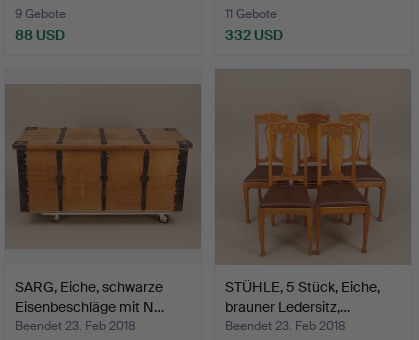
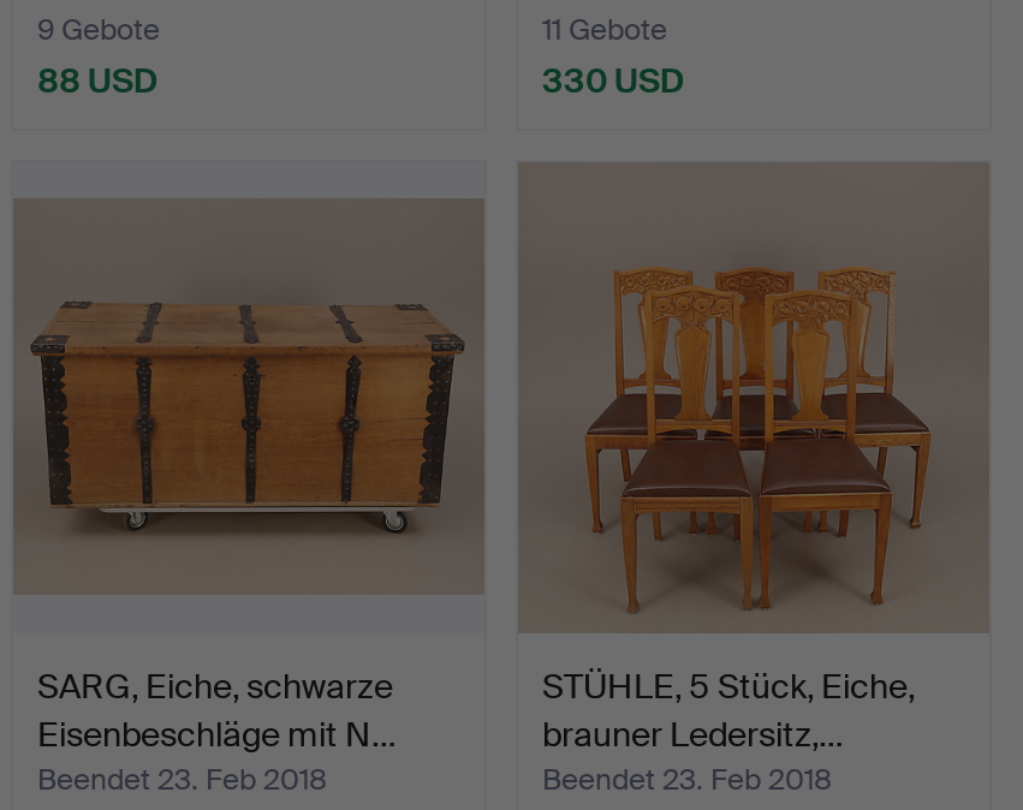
[225,26,283,44] 332 USD -> [542,59,684,102] 330 USD

